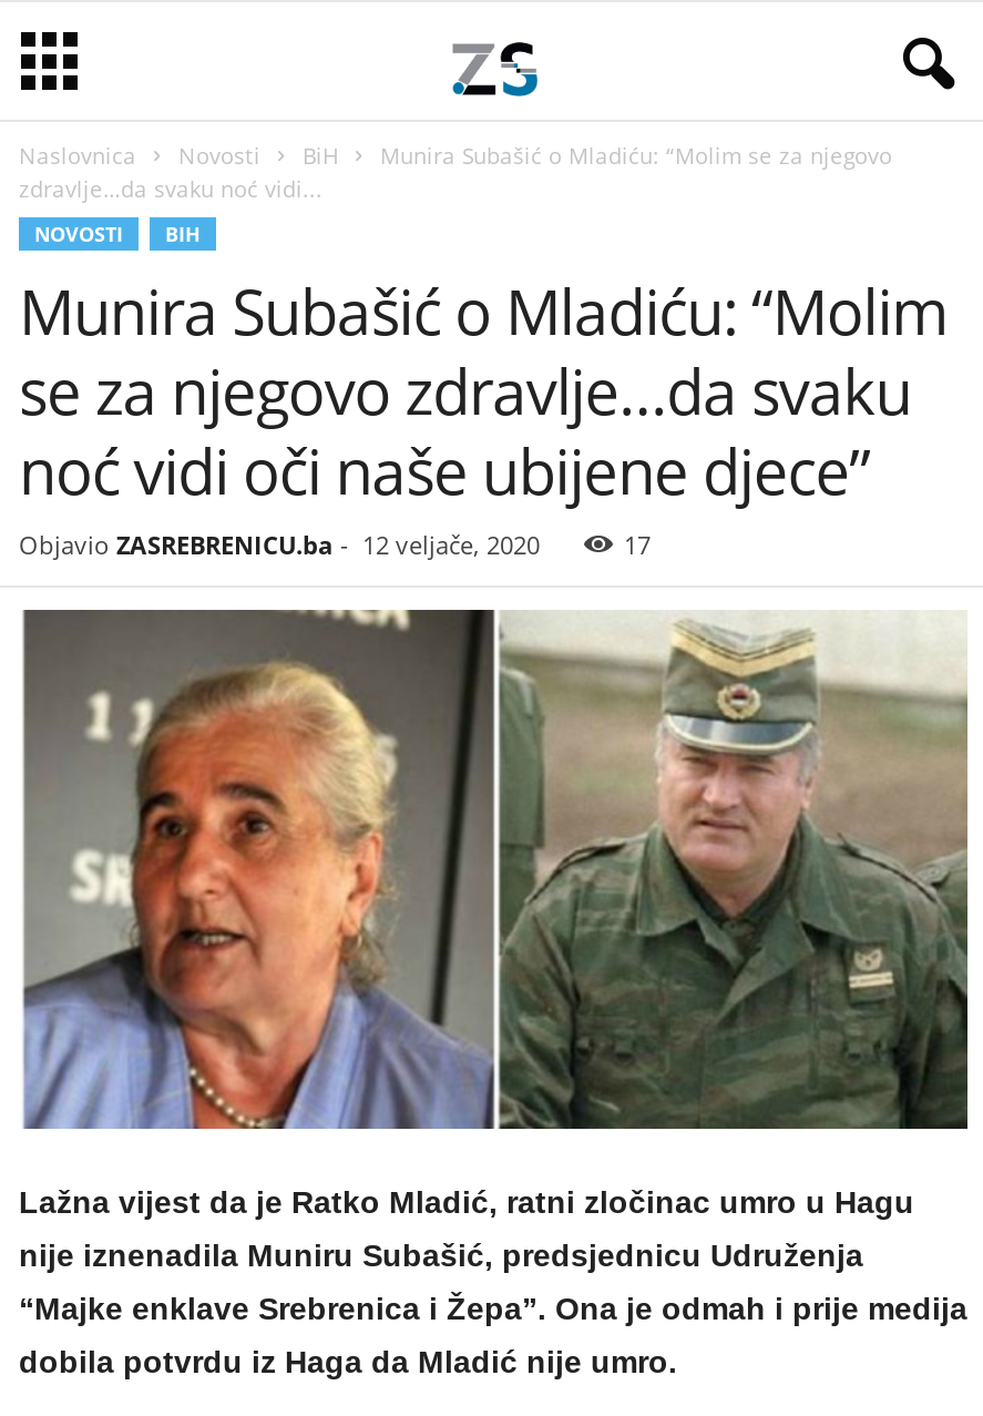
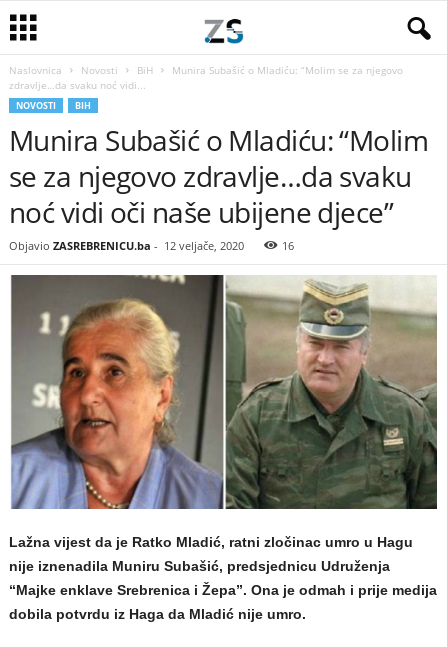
[624,528,651,561] 17 -> [282,238,294,253] 16

